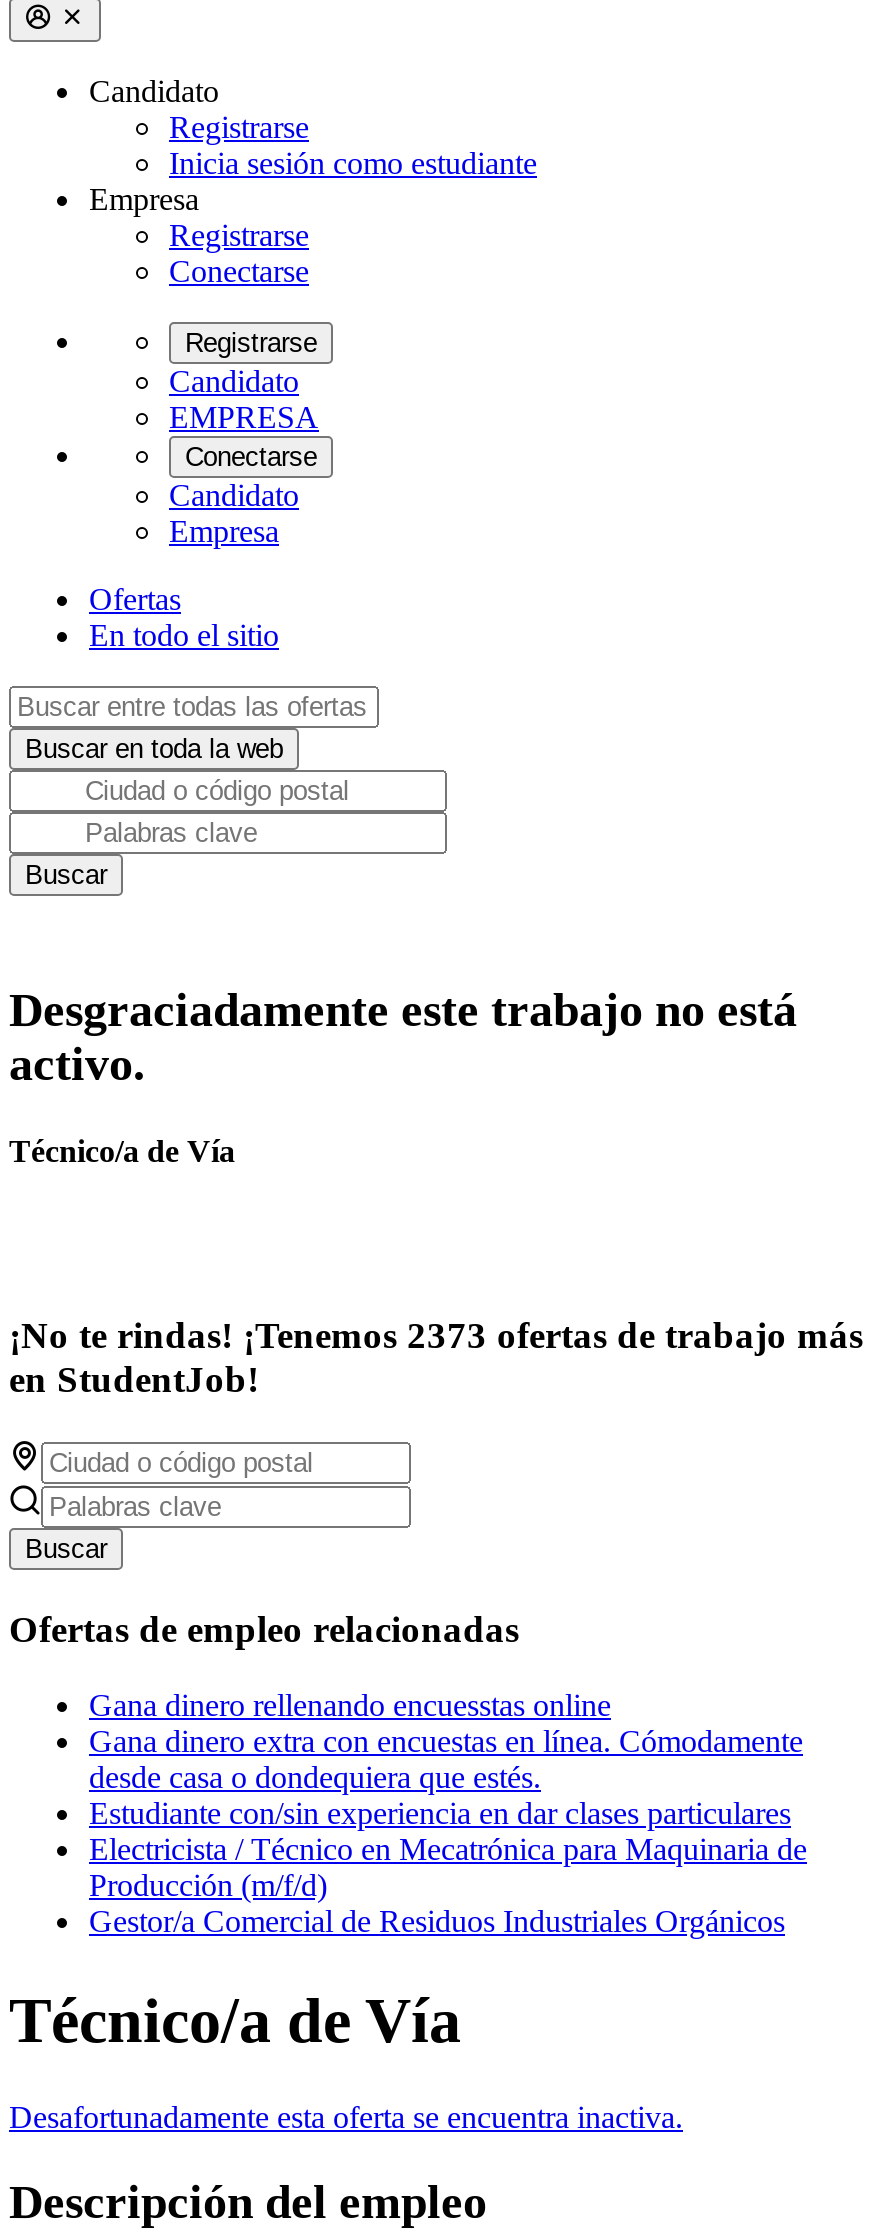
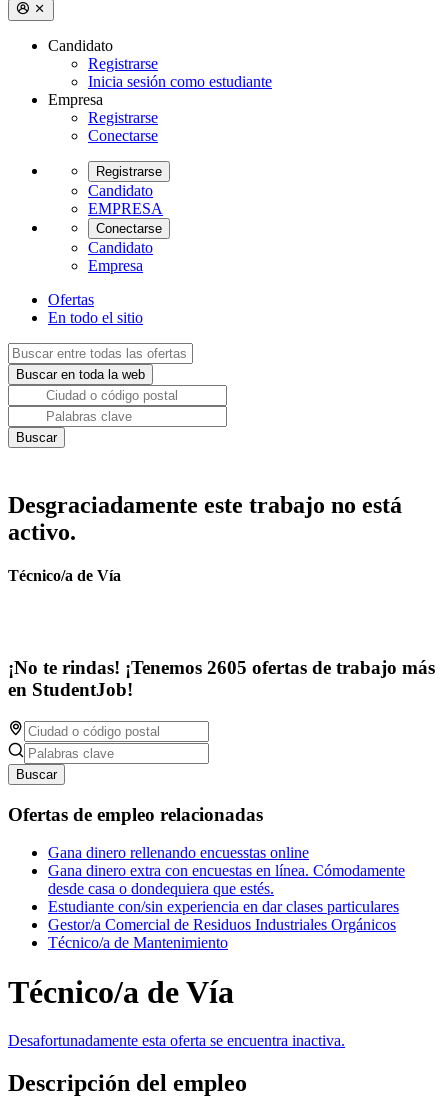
[9,1314,863,1356] ¡No te rindas! ¡Tenemos 2373 ofertas de trabajo más -> [8,657,435,678] ¡No te rindas! ¡Tenemos 2605 ofertas de trabajo más
[89,1833,807,1903] Electricista / Técnico en Mecatrónica para Maquinaria de | Producción (m/f/d) -> none
moved [89,1905,785,1939] -> [48,916,396,933]: Gestor/a Comercial de Residuos Industriales Orgánicos
none -> [48,934,228,951] Técnico/a de Mantenimiento

